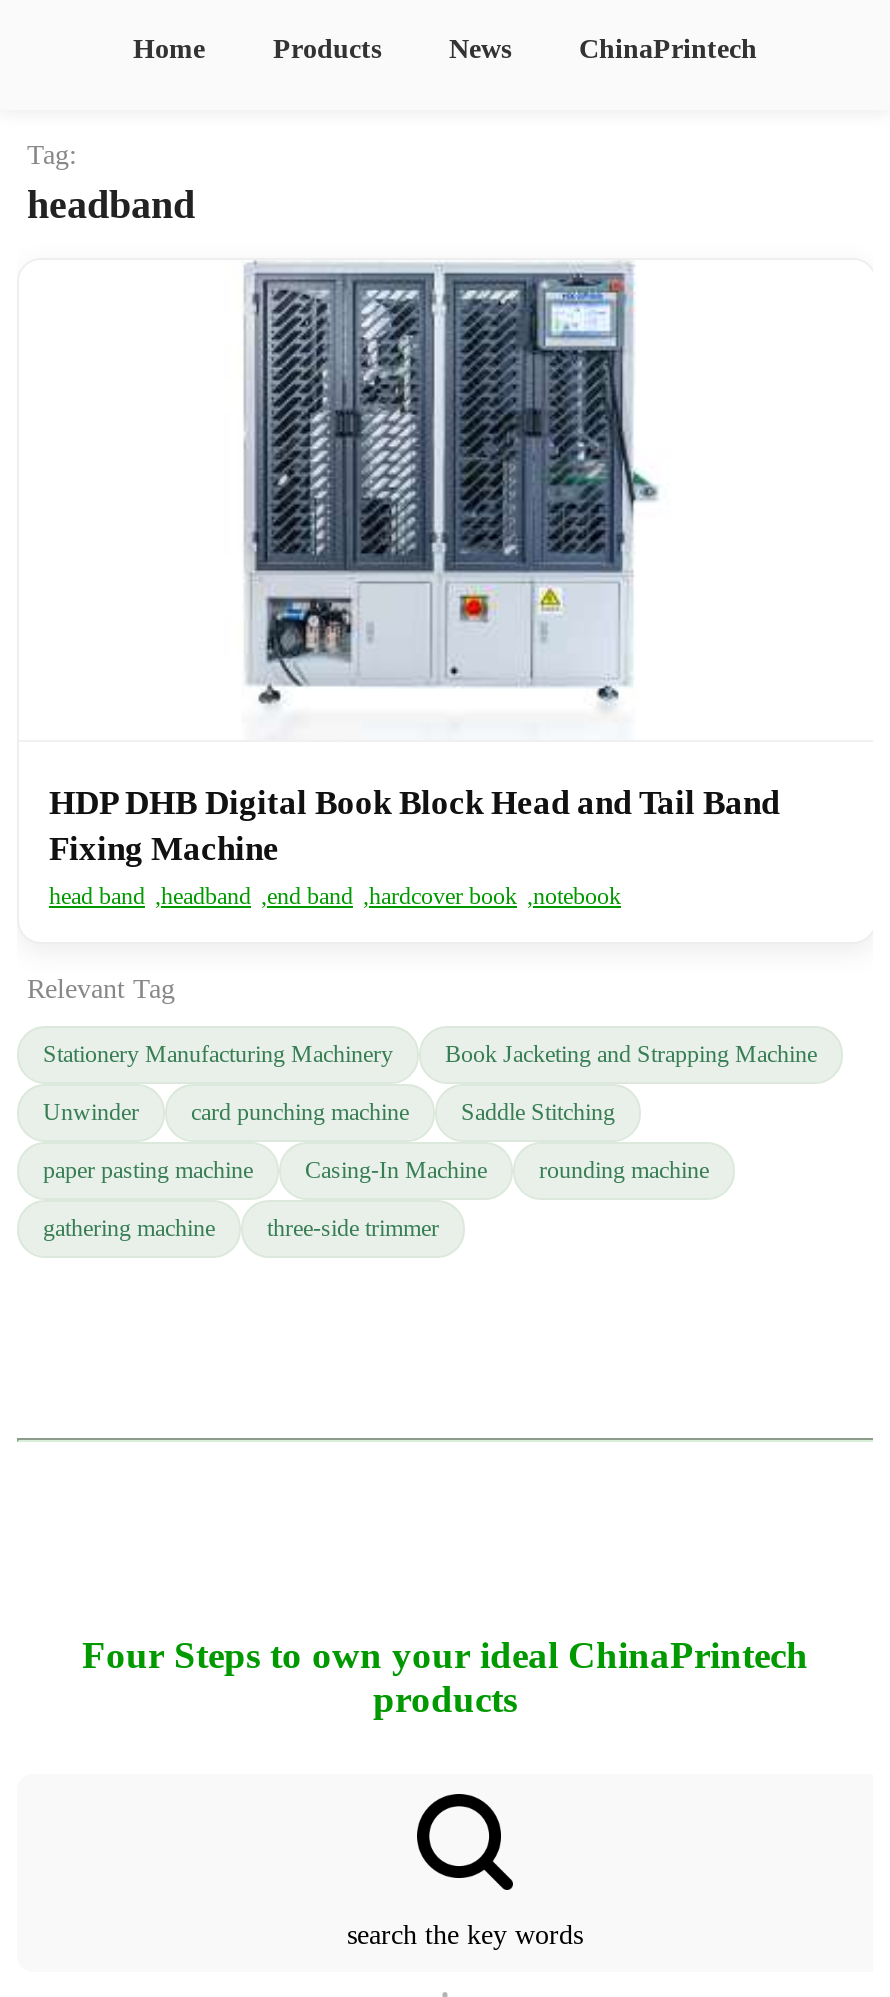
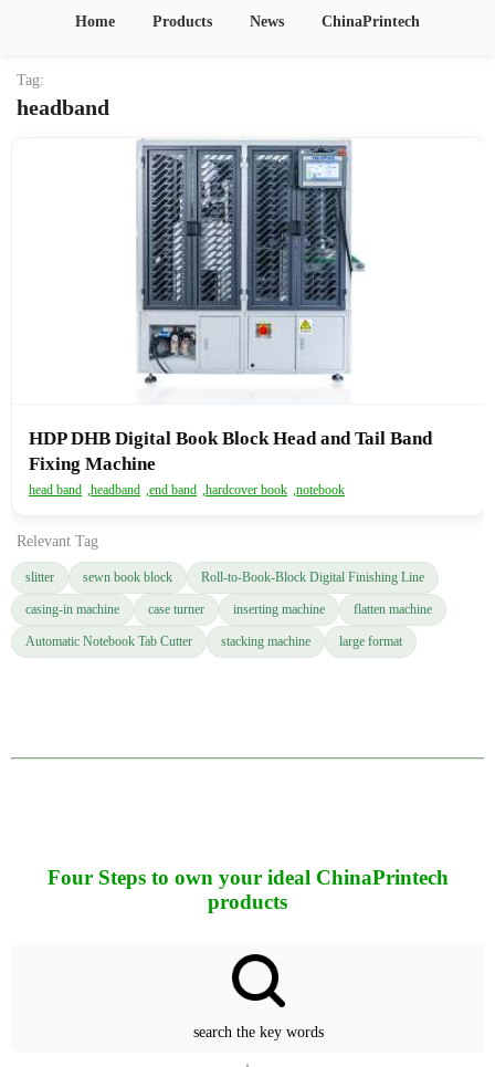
[43,1040,817,1242] Stationery Manufacturing Machinery | Book Jacketing and Strapping Machine | Unwinder | card punching machine | Saddle Stitching | paper pasting machine | Casing-In Machine | rounding machine | gathering machine | three-side trimmer -> [25,569,432,649] slitter | sewn book block | Roll-to-Book-Block Digital Finishing Line | casing-in machine | case turner | inserting machine | flatten machine | Automatic Notebook Tab Cutter | stacking machine | large format

